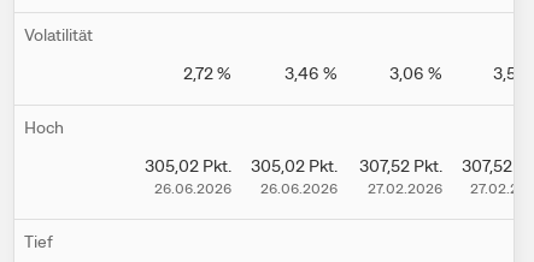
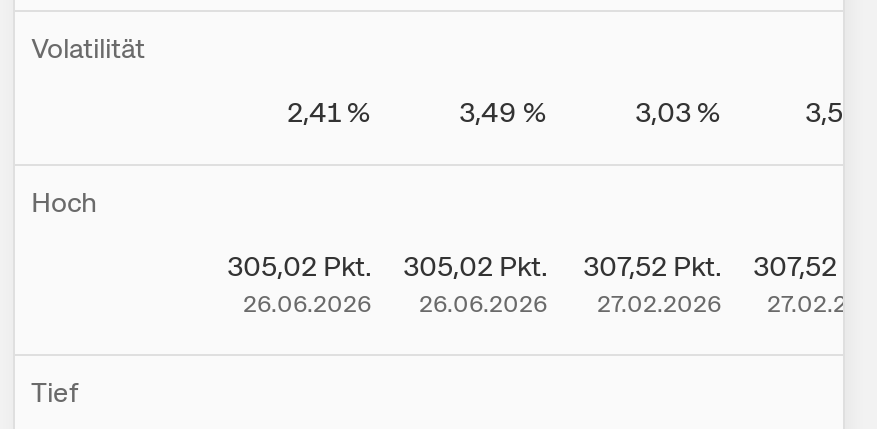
[183,62,231,84] 2,72 % -> [287,95,371,131] 2,41 %
[284,62,338,84] 3,46 % -> [459,95,547,131] 3,49 %
[389,62,442,84] 3,06 % -> [635,95,721,131] 3,03 %

